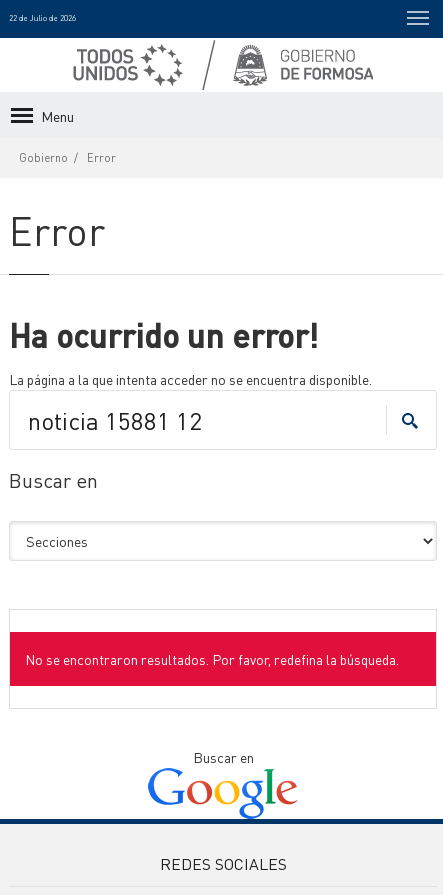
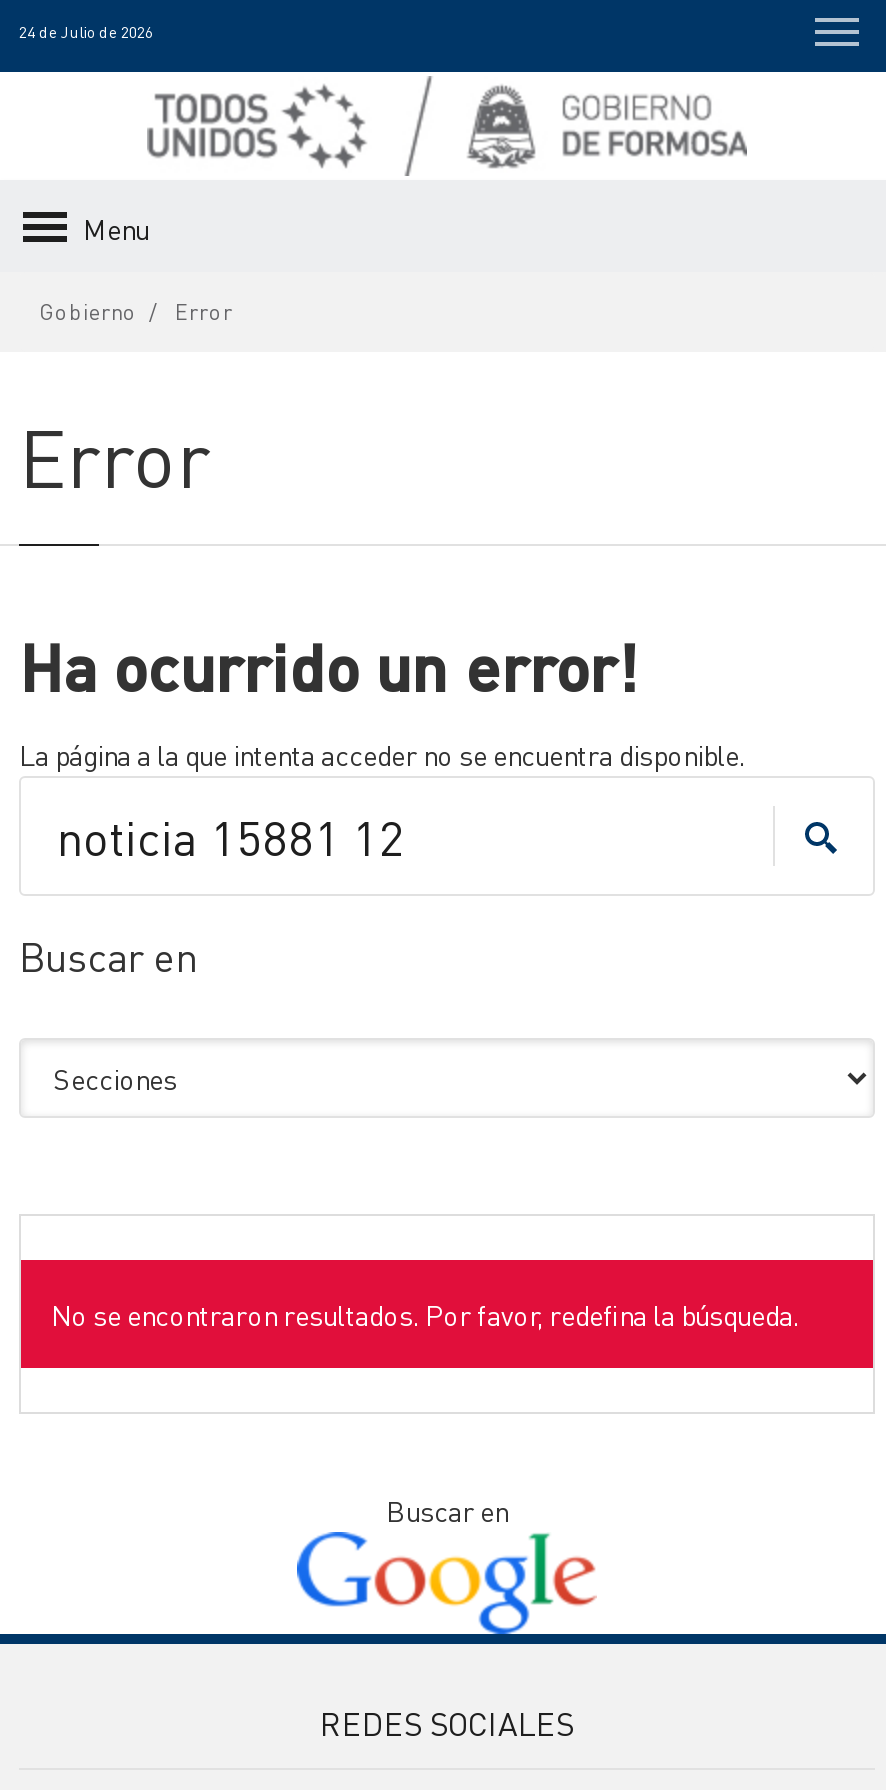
[9,13,76,23] 22 de Julio de 2026 -> [19,22,153,42] 24 de Julio de 2026

